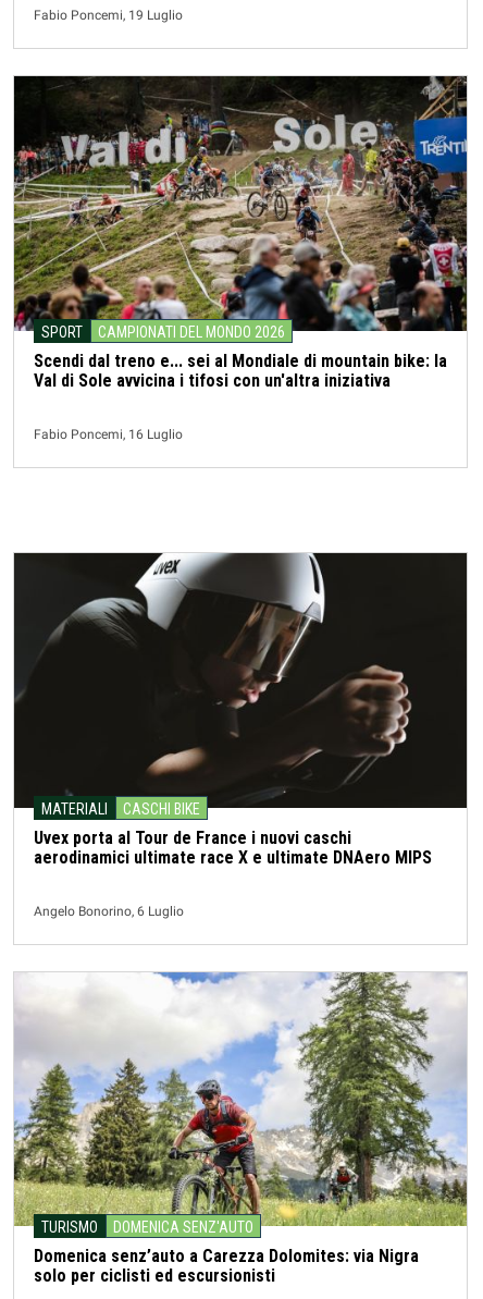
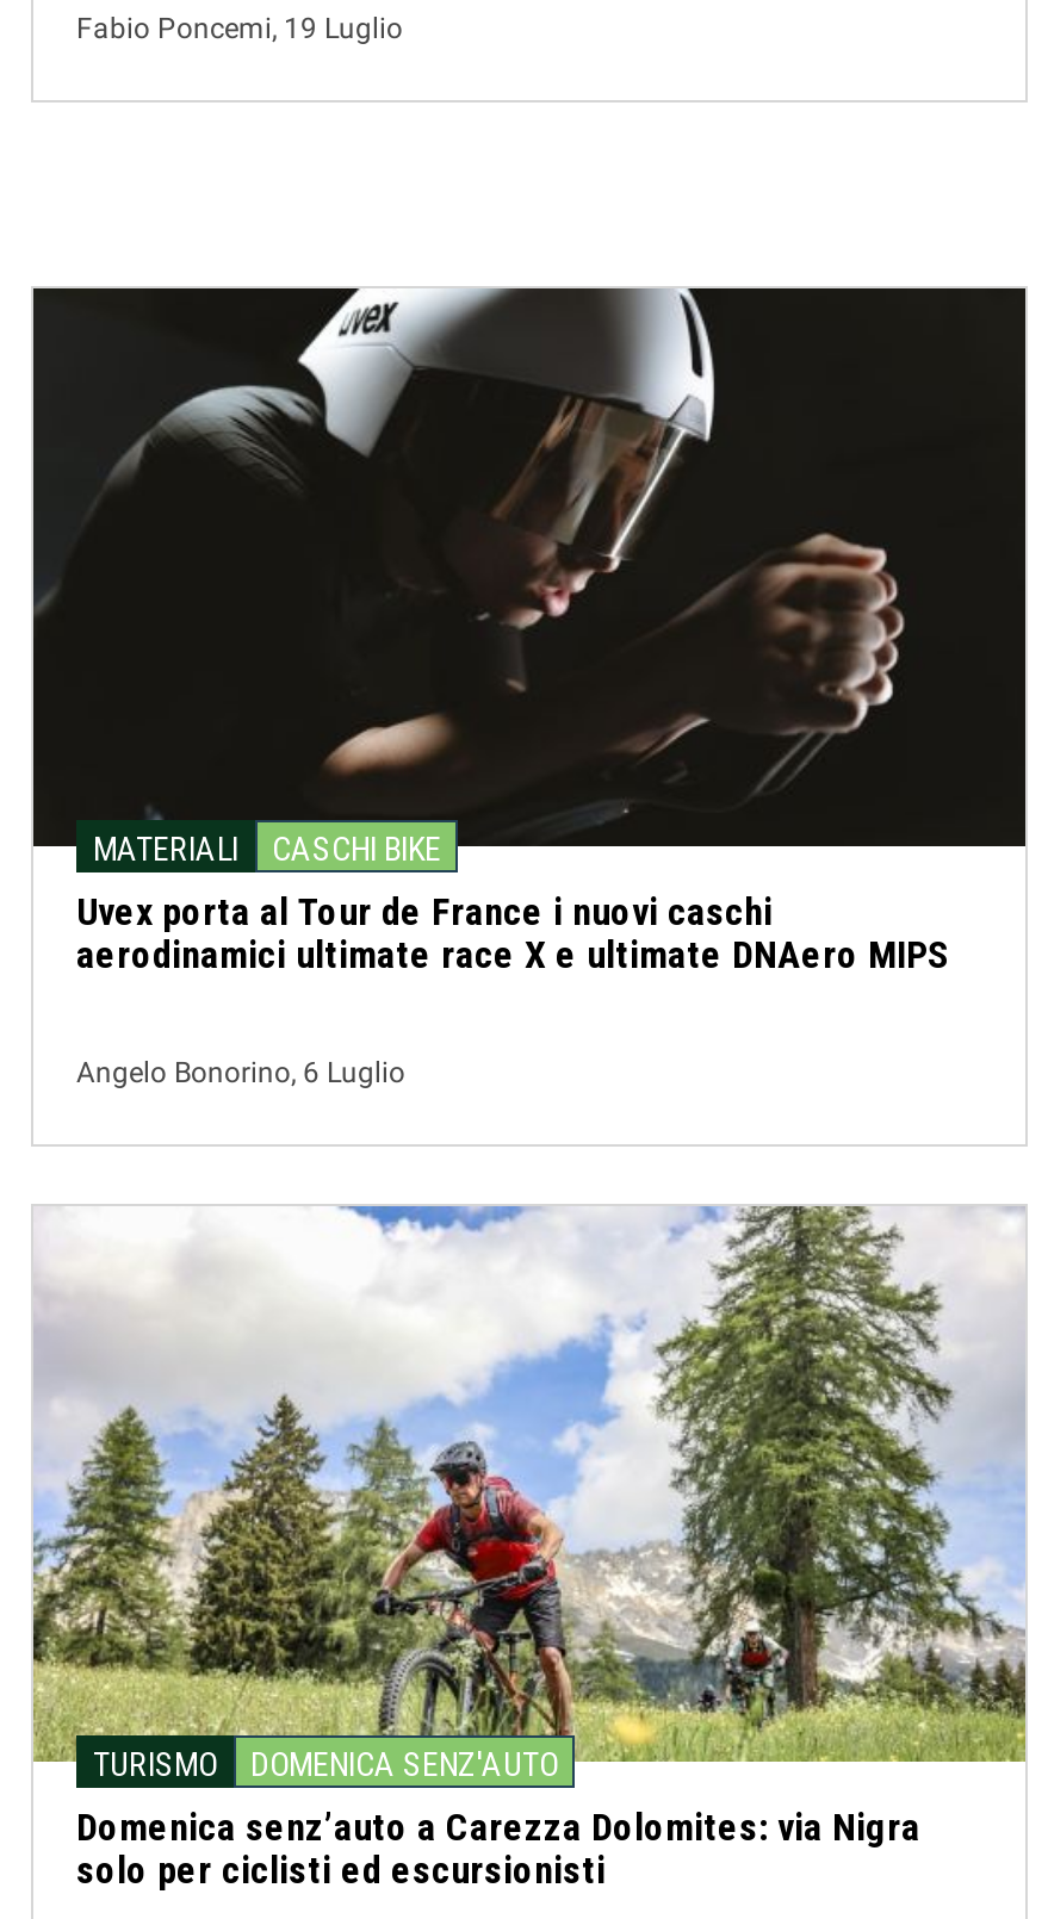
[13,75,468,442] [image] | SPORT | CAMPIONATI DEL MONDO 2026 | Scendi dal treno e... sei al Mondiale di mountain bike: la | Val di Sole avvicina i tifosi con un'altra iniziativa | Fabio Poncemi, 16 Luglio -> none

